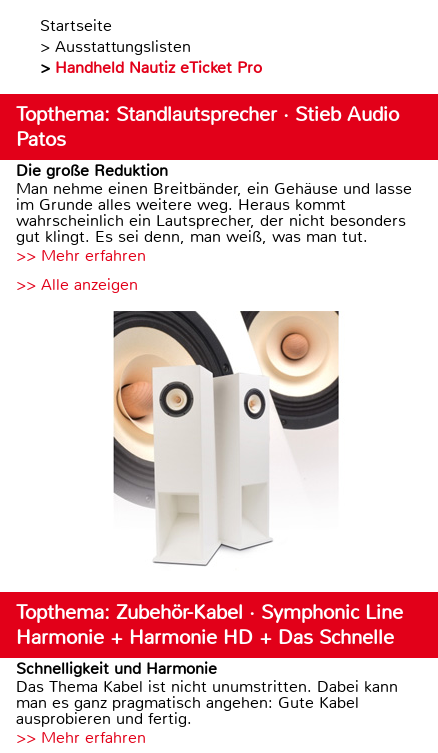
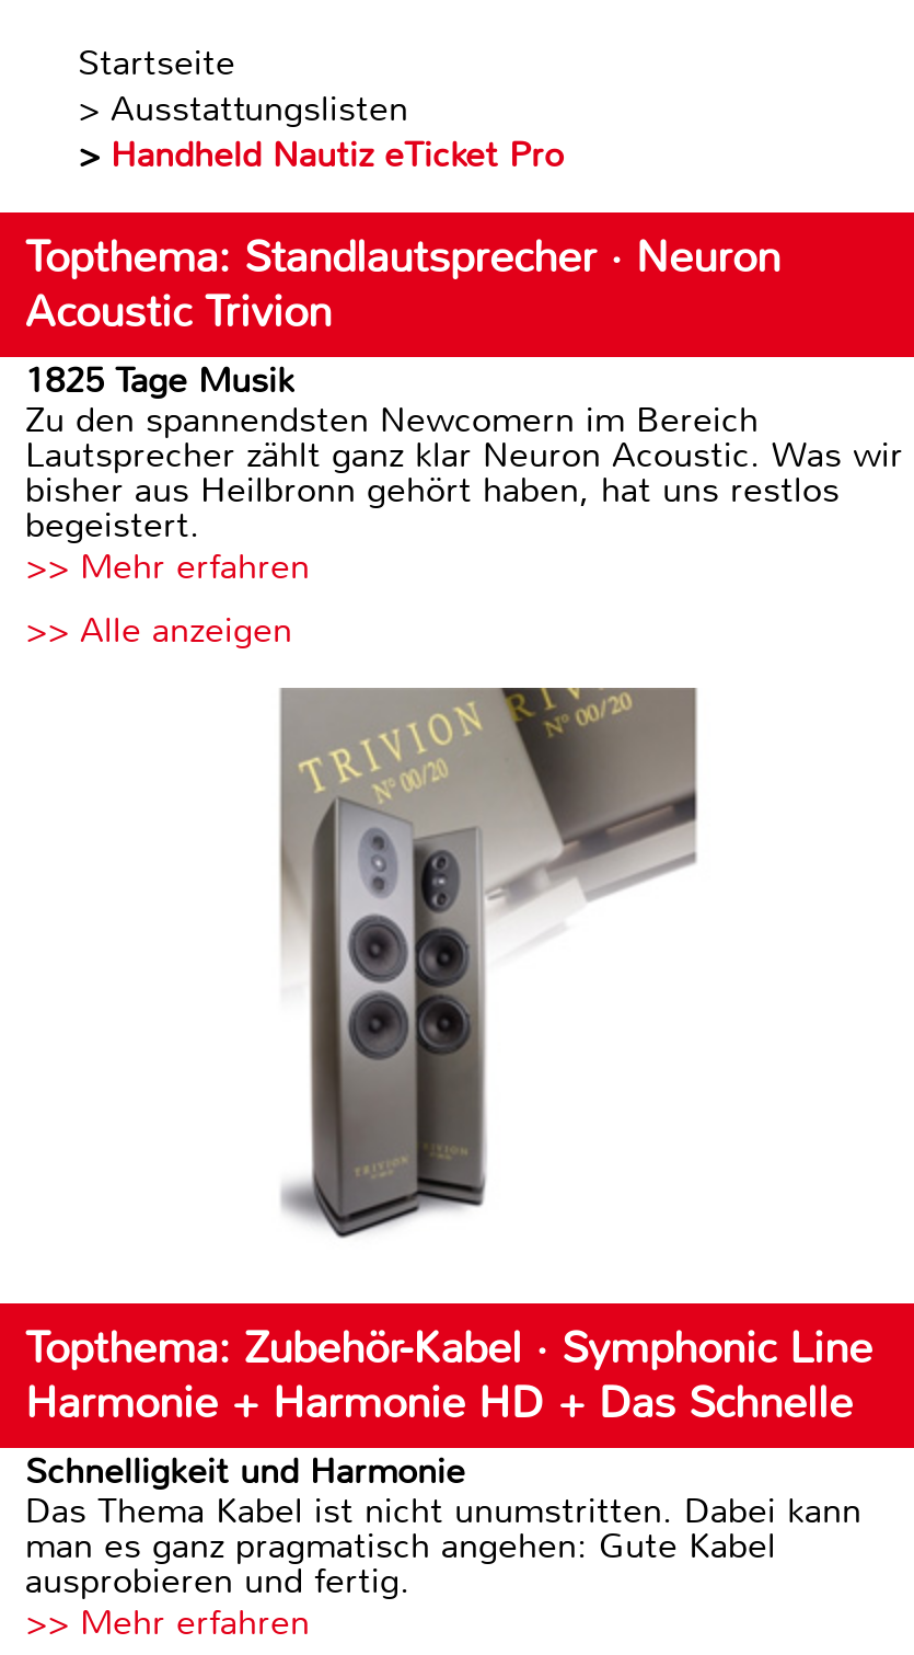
[16,102,412,247] Topthema: Standlautsprecher · Stieb Audio | Patos | Die große Reduktion | Man nehme einen Breitbänder, ein Gehäuse und lasse | im Grunde alles weitere weg. Heraus kommt | wahrscheinlich ein Lautsprecher, der nicht besonders | gut klingt. Es sei denn, man weiß, was man tut. -> [25,230,903,548] Topthema: Standlautsprecher · Neuron | Acoustic Trivion | 1825 Tage Musik | Zu den spannendsten Newcomern im Bereich | Lautsprecher zählt ganz klar Neuron Acoustic. Was wir | bisher aus Heilbronn gehört haben, hat uns restlos | begeistert.
[112,310,340,567] [image] -> [238,686,732,1246] [image]

